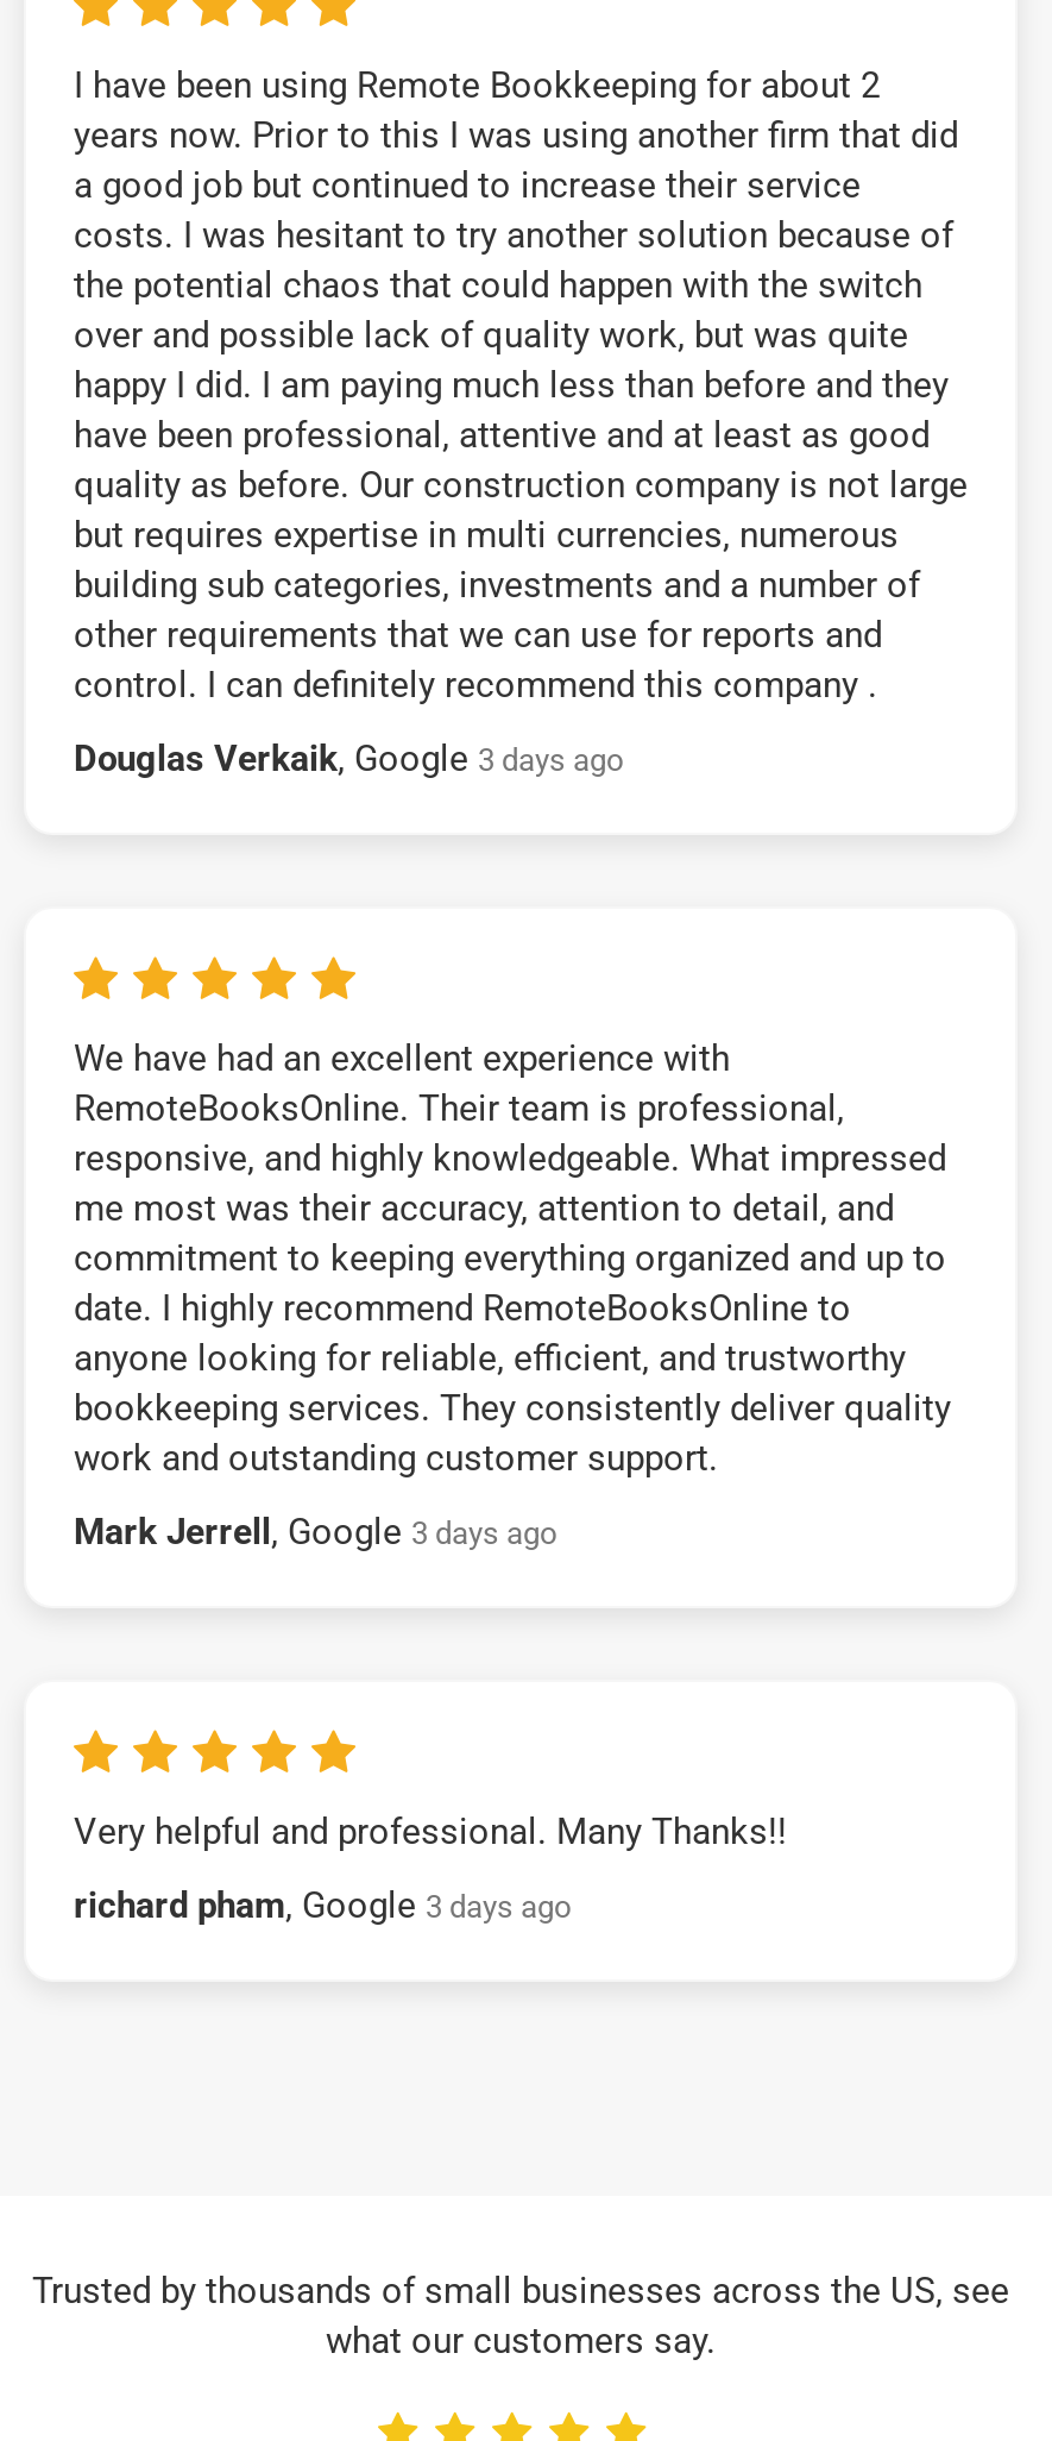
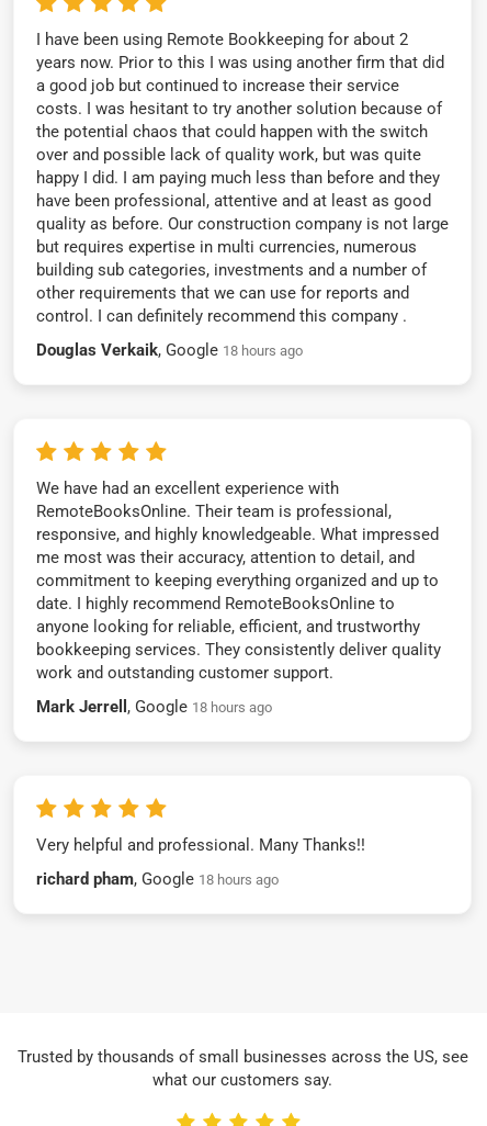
[74,736,623,779] Douglas Verkaik, Google 3 days ago -> [36,340,303,359] Douglas Verkaik, Google 18 hours ago
[74,1510,556,1552] Mark Jerrell, Google 3 days ago -> [36,696,272,716] Mark Jerrell, Google 18 hours ago
[74,1883,571,1926] richard pham, Google 3 days ago -> [36,869,279,888] richard pham, Google 18 hours ago

